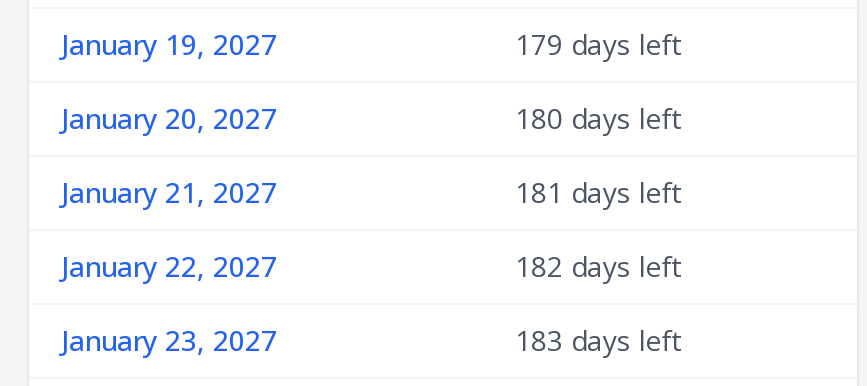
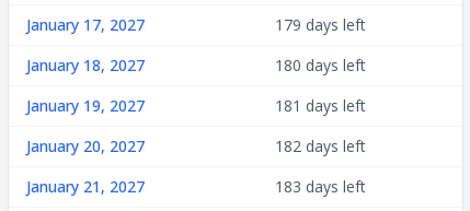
[61,25,277,63] January 19, 2027 -> [26,14,145,35] January 17, 2027
[61,99,277,137] January 20, 2027 -> [26,55,145,75] January 18, 2027
[61,173,277,211] January 21, 2027 -> [26,95,145,116] January 19, 2027
[61,247,277,285] January 22, 2027 -> [26,136,145,156] January 20, 2027
[61,321,277,359] January 23, 2027 -> [26,176,145,197] January 21, 2027

